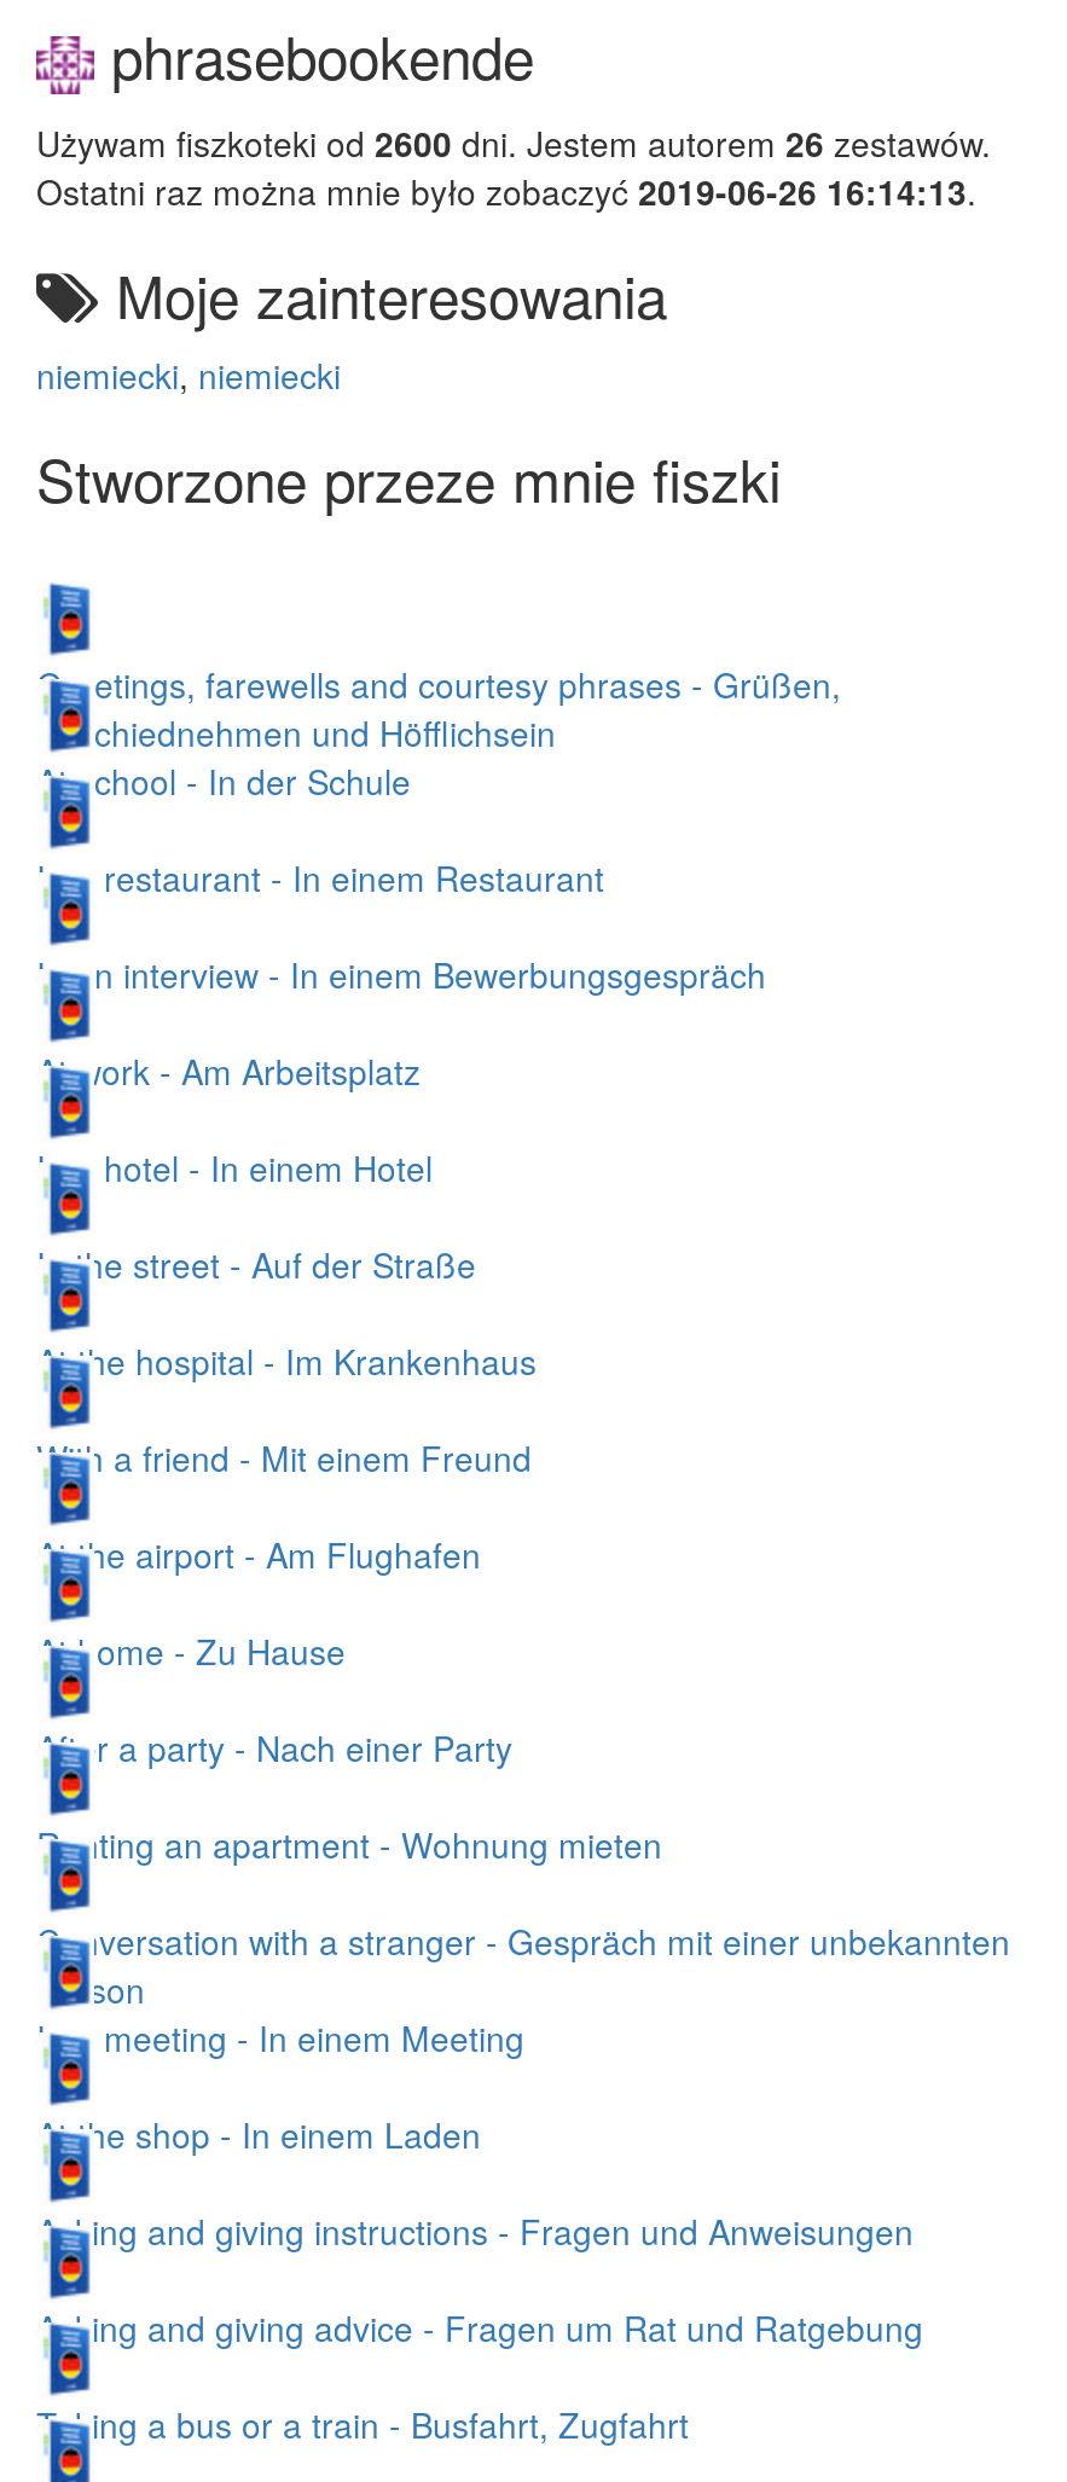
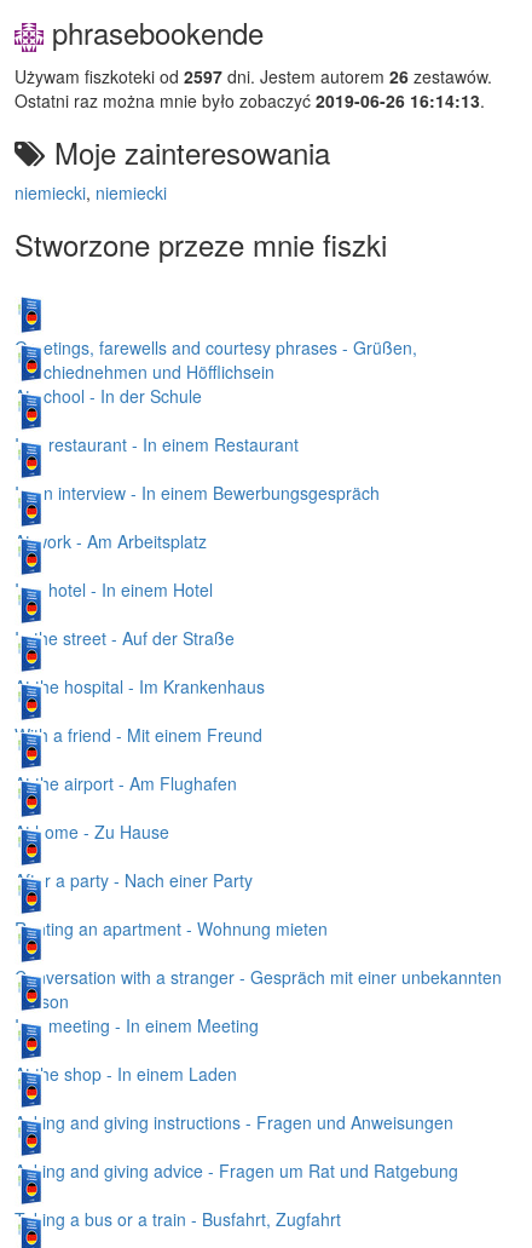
[36,118,991,166] Używam fiszkoteki od 2600 dni. Jestem autorem 26 zestawów. -> [15,64,492,88] Używam fiszkoteki od 2597 dni. Jestem autorem 26 zestawów.

